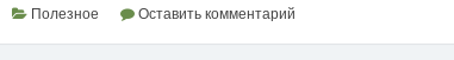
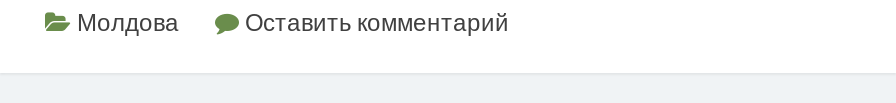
[30,5,98,22] Полезное -> [77,9,179,37] Молдова

